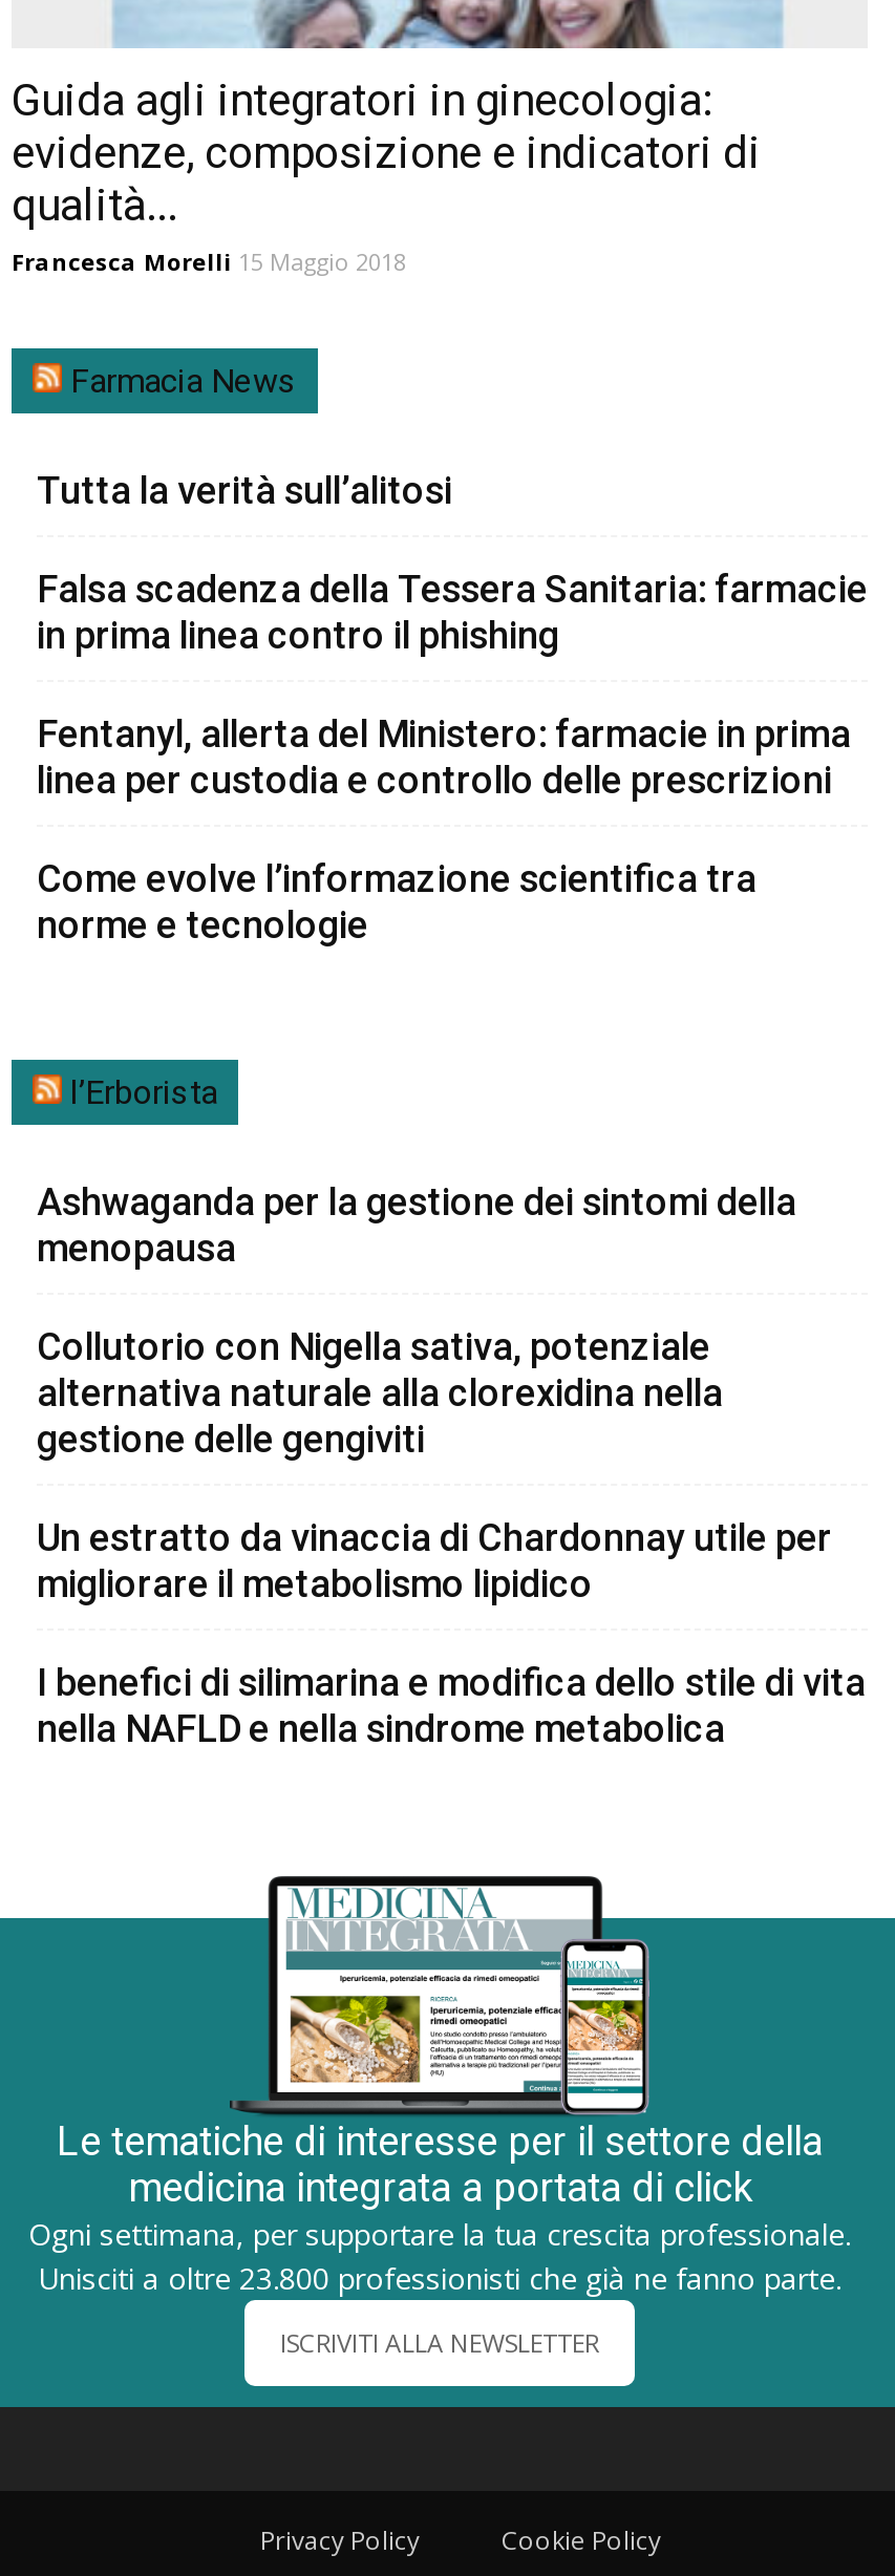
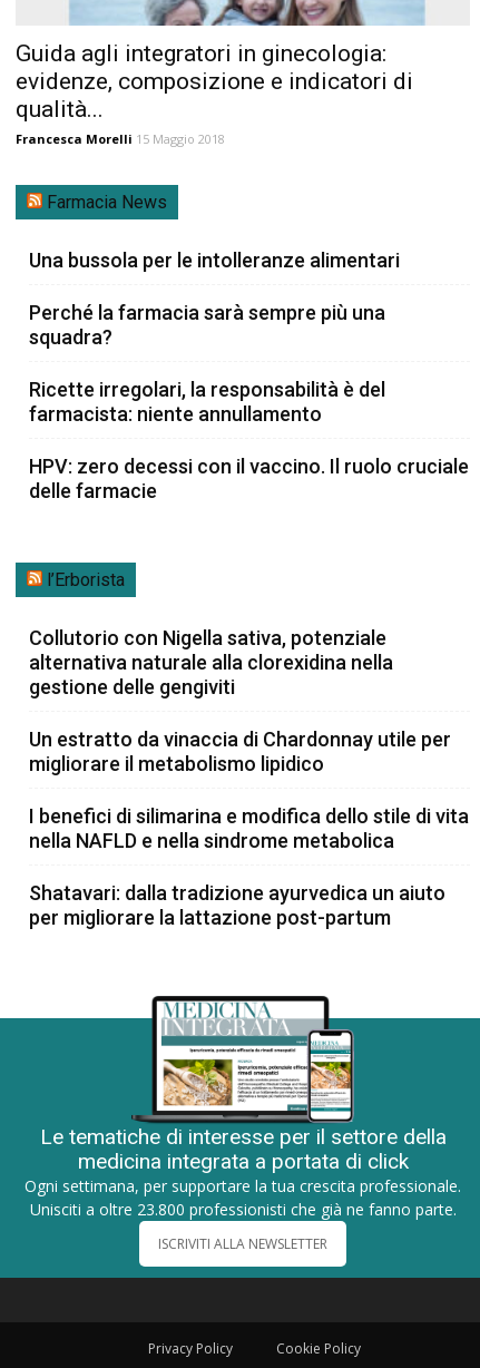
[37,469,452,513] Tutta la verità sull’alitosi -> [29,249,400,272] Una bussola per le intolleranze alimentari
[37,567,868,658] Falsa scadenza della Tessera Sanitaria: farmacie | in prima linea contro il phishing -> [29,301,385,349] Perché la farmacia sarà sempre più una | squadra?
[37,712,851,802] Fentanyl, allerta del Ministero: farmacie in prima | linea per custodia e controllo delle prescrizioni -> [29,378,385,426] Ricette irregolari, la responsabilità è del | farmacista: niente annullamento
[37,857,757,947] Come evolve l’informazione scientifica tra | norme e tecnologie -> [29,455,469,503] HPV: zero decessi con il vaccino. Il ruolo cruciale | delle farmacie
[37,1180,796,1270] Ashwaganda per la gestione dei sintomi della | menopausa -> none
moved [37,1325,866,1751] -> [29,627,469,853]: Collutorio con Nigella sativa, potenziale | alternativa naturale alla clorexidina nella | gestione delle gengiviti | Un estratto da vinaccia di Chardonnay utile per | migliorare il metabolismo lipidico | I benefici di silimarina e modifica dello stile di vita | nella NAFLD e nella sindrome metabolica
none -> [29,882,445,930] Shatavari: dalla tradizione ayurvedica un aiuto | per migliorare la lattazione post-partum

